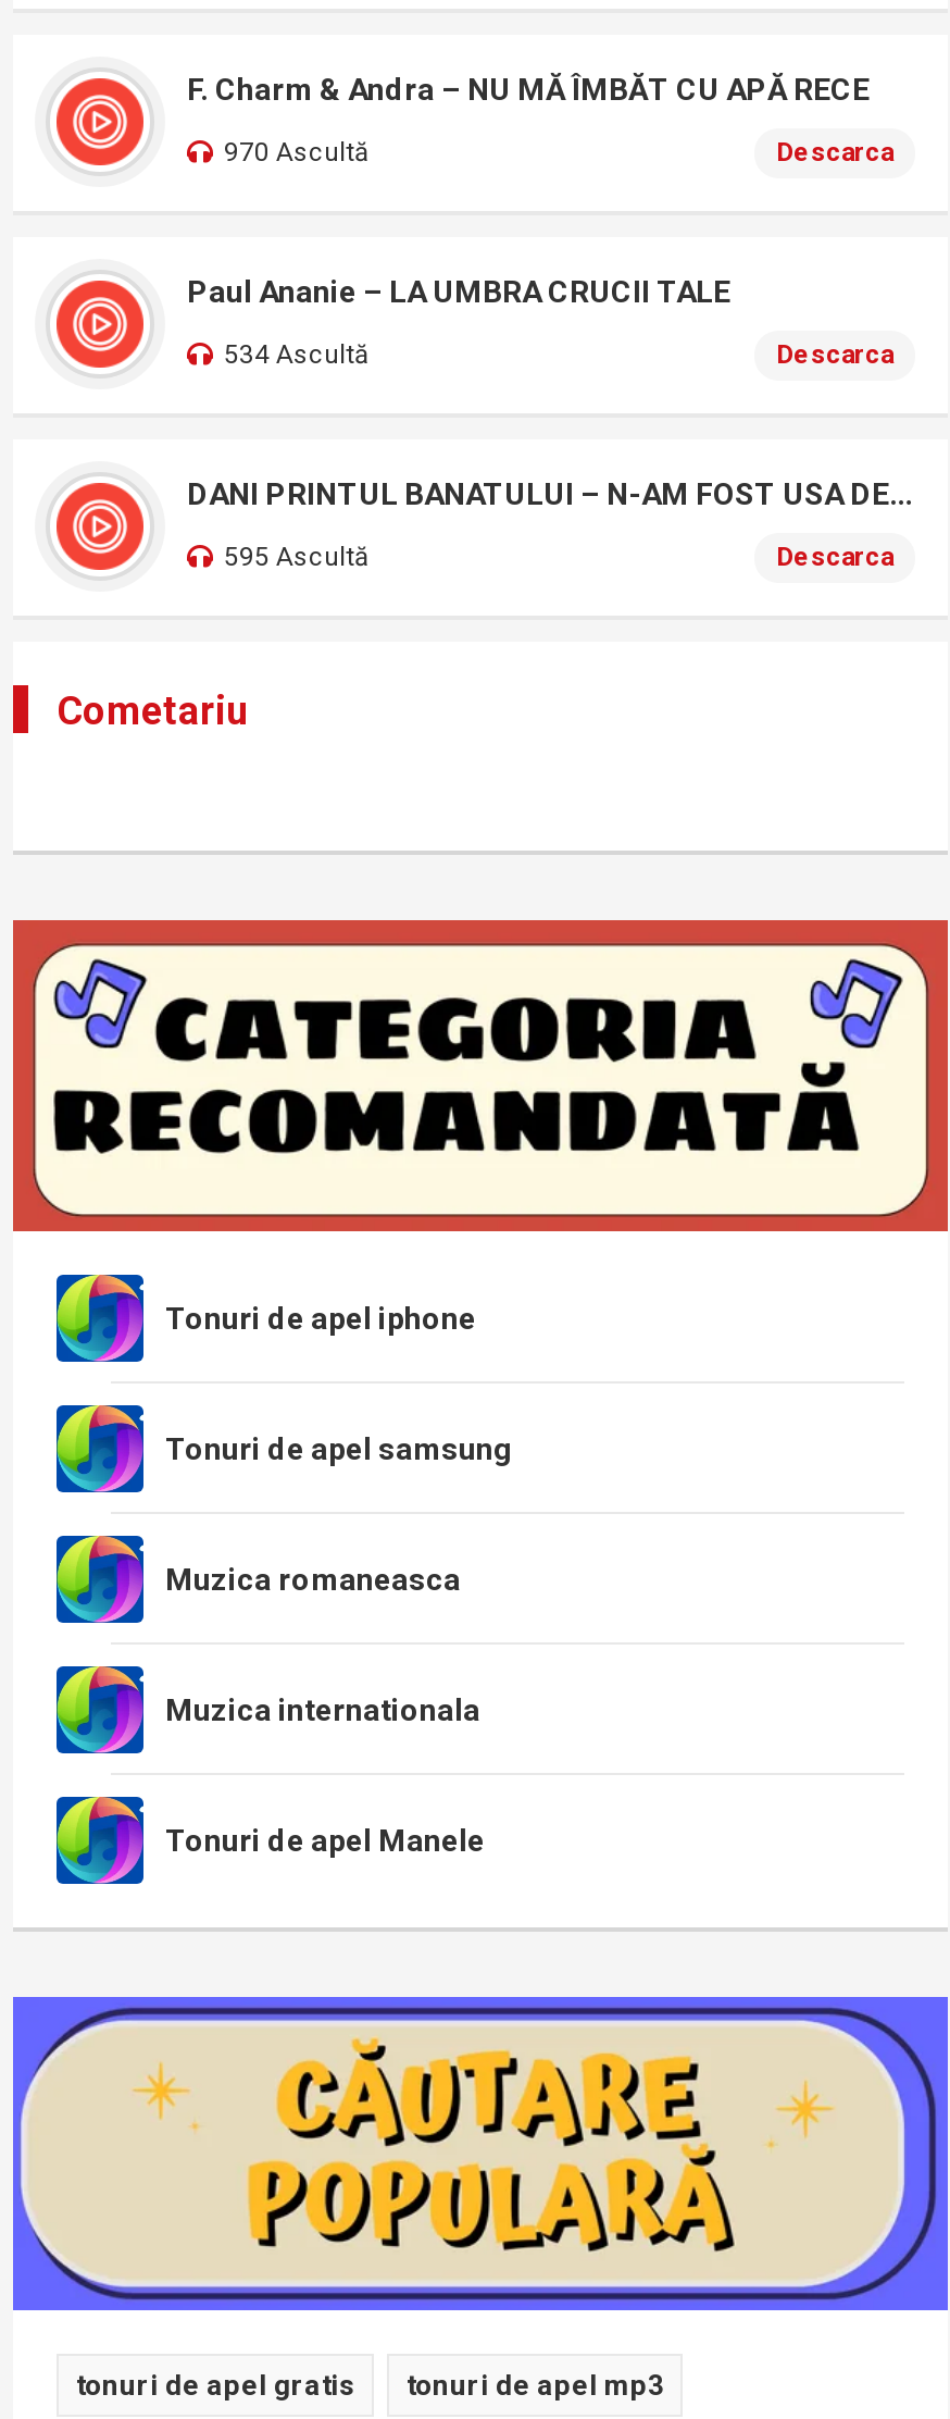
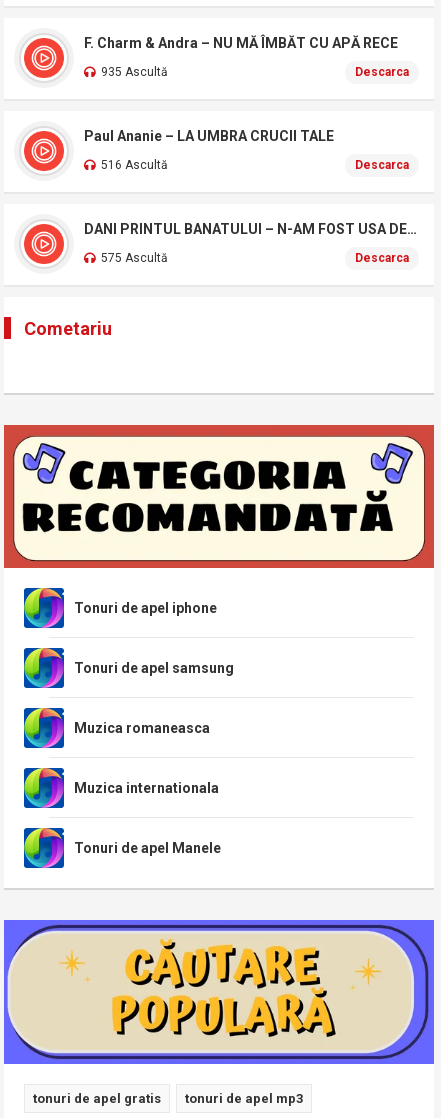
[224,137,370,168] 970 Ascultă -> [101,65,168,79] 935 Ascultă
[224,339,370,370] 534 Ascultă -> [101,158,168,172] 516 Ascultă
[224,542,370,572] 595 Ascultă -> [101,251,168,265] 575 Ascultă

